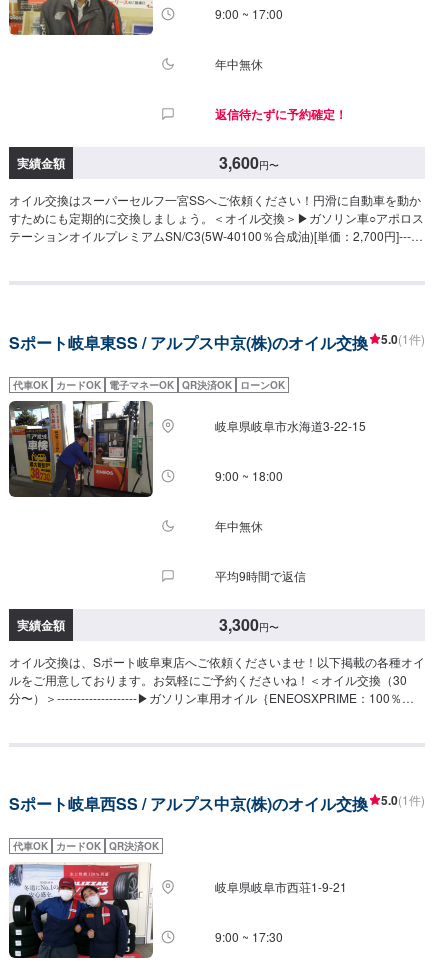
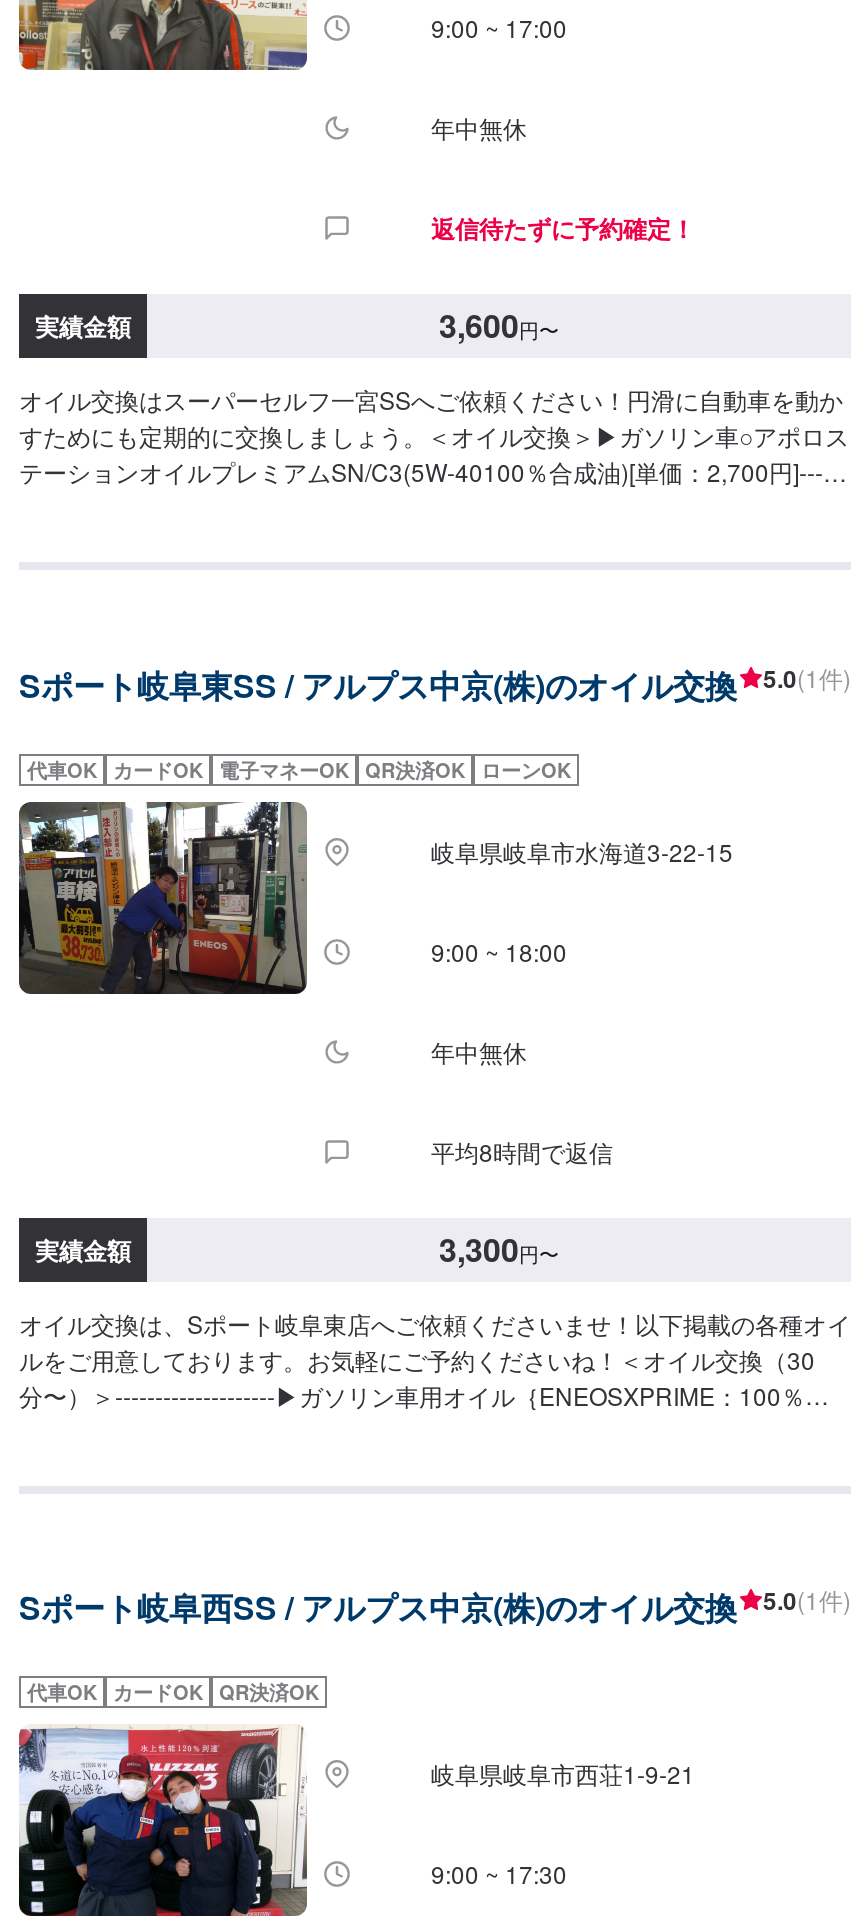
[215,567,306,584] 平均9時間で返信 -> [431,1133,613,1167] 平均8時間で返信

